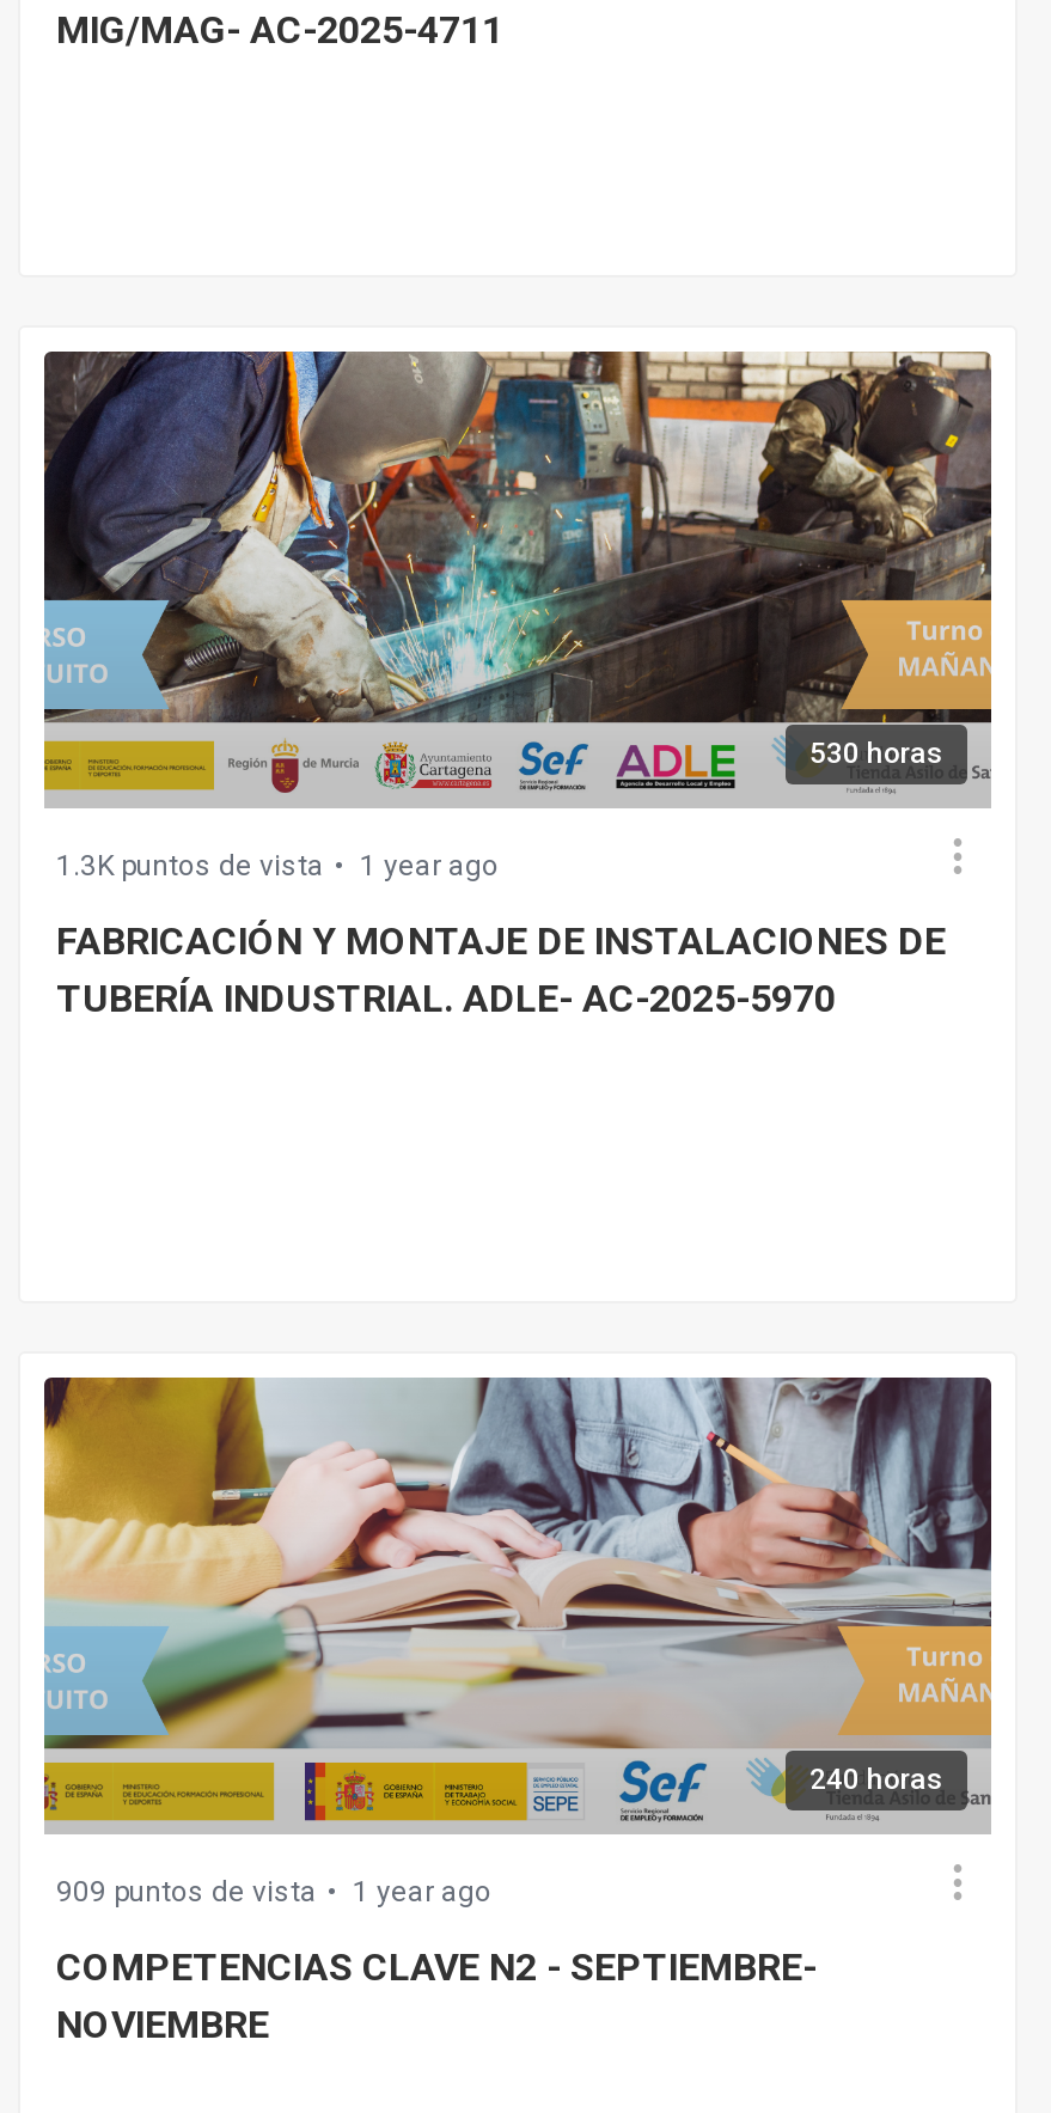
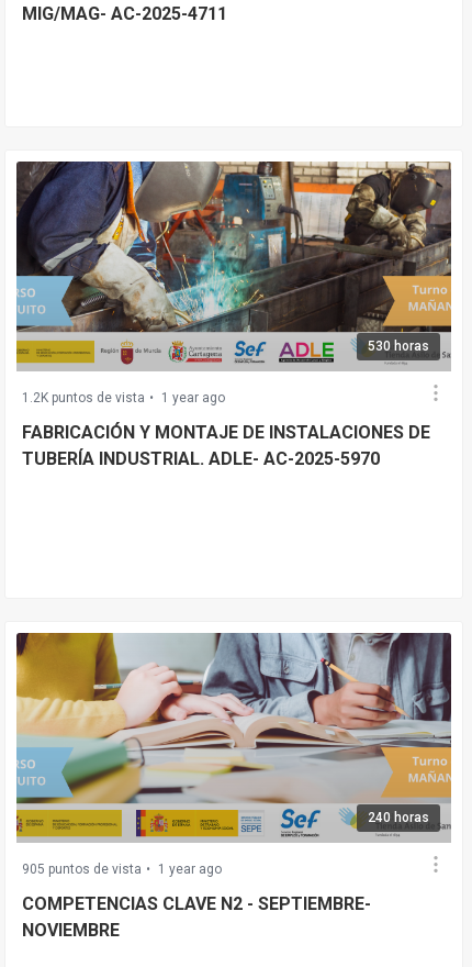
[56,849,324,883] 1.3K puntos de vista -> [22,390,145,405] 1.2K puntos de vista
[56,1875,317,1909] 909 puntos de vista -> [22,862,142,877] 905 puntos de vista

